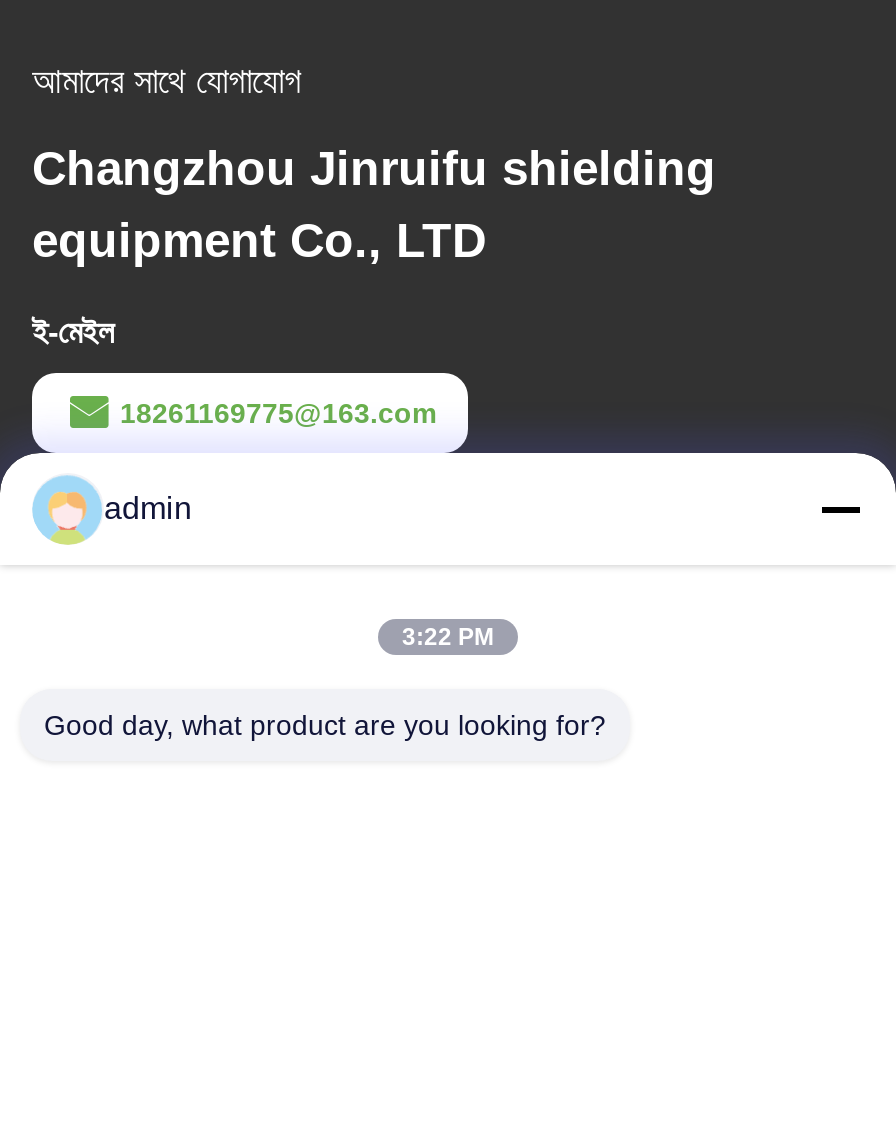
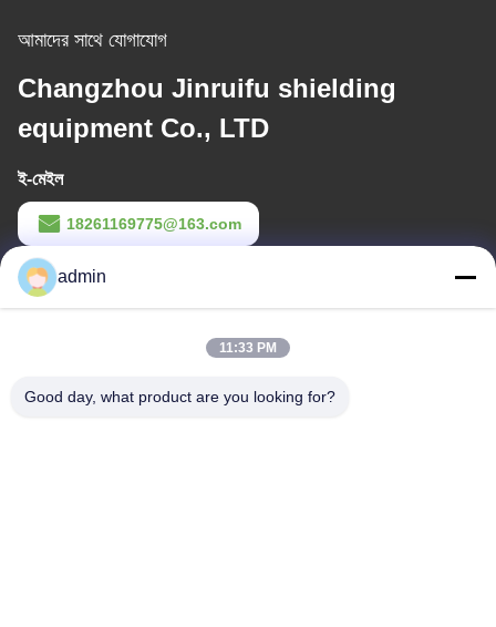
[402,623,494,651] 3:22 PM -> [219,340,277,356] 11:33 PM

